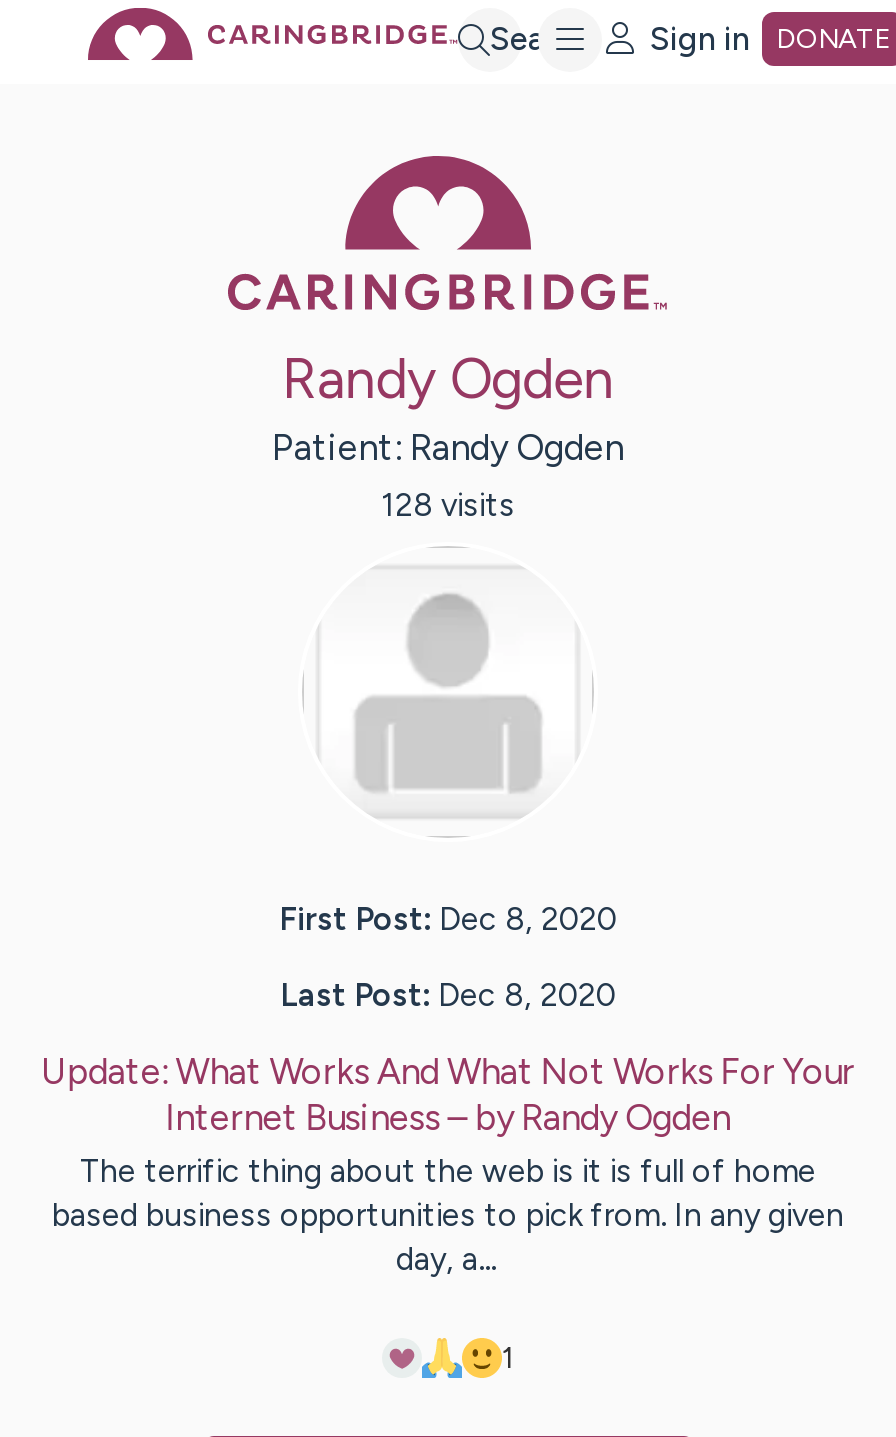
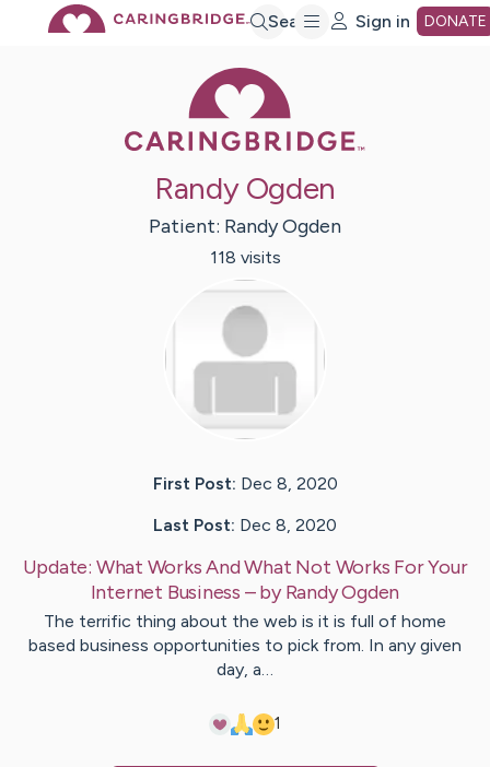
[381,485,515,523] 128 visits -> [209,247,281,268] 118 visits

